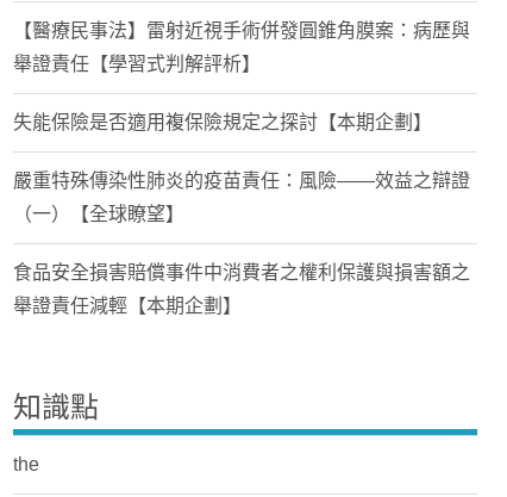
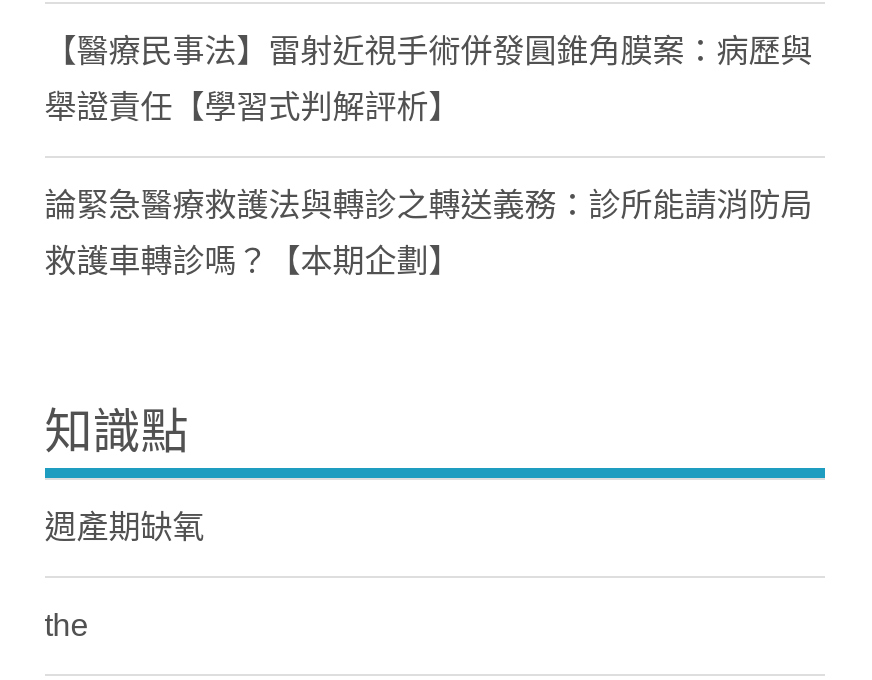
[13,112,470,316] 失能保險是否適用複保險規定之探討【本期企劃】 | 嚴重特殊傳染性肺炎的疫苗責任：風險——效益之辯證 | （一）【全球瞭望】 | 食品安全損害賠償事件中消費者之權利保護與損害額之 | 舉證責任減輕【本期企劃】 -> [45,188,813,278] 論緊急醫療救護法與轉診之轉送義務：診所能請消防局 | 救護車轉診嗎？【本期企劃】
moved [13,391,99,423] -> [45,404,189,458]: 知識點
none -> [45,510,205,544] 週產期缺氧

